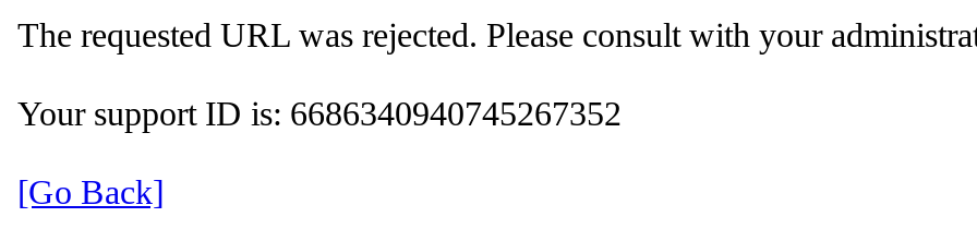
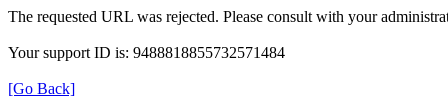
[17,95,622,132] Your support ID is: 6686340940745267352 -> [8,44,285,61] Your support ID is: 9488818855732571484

